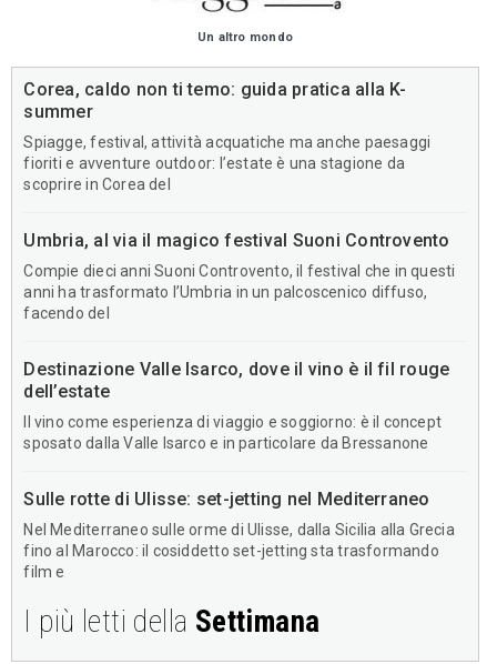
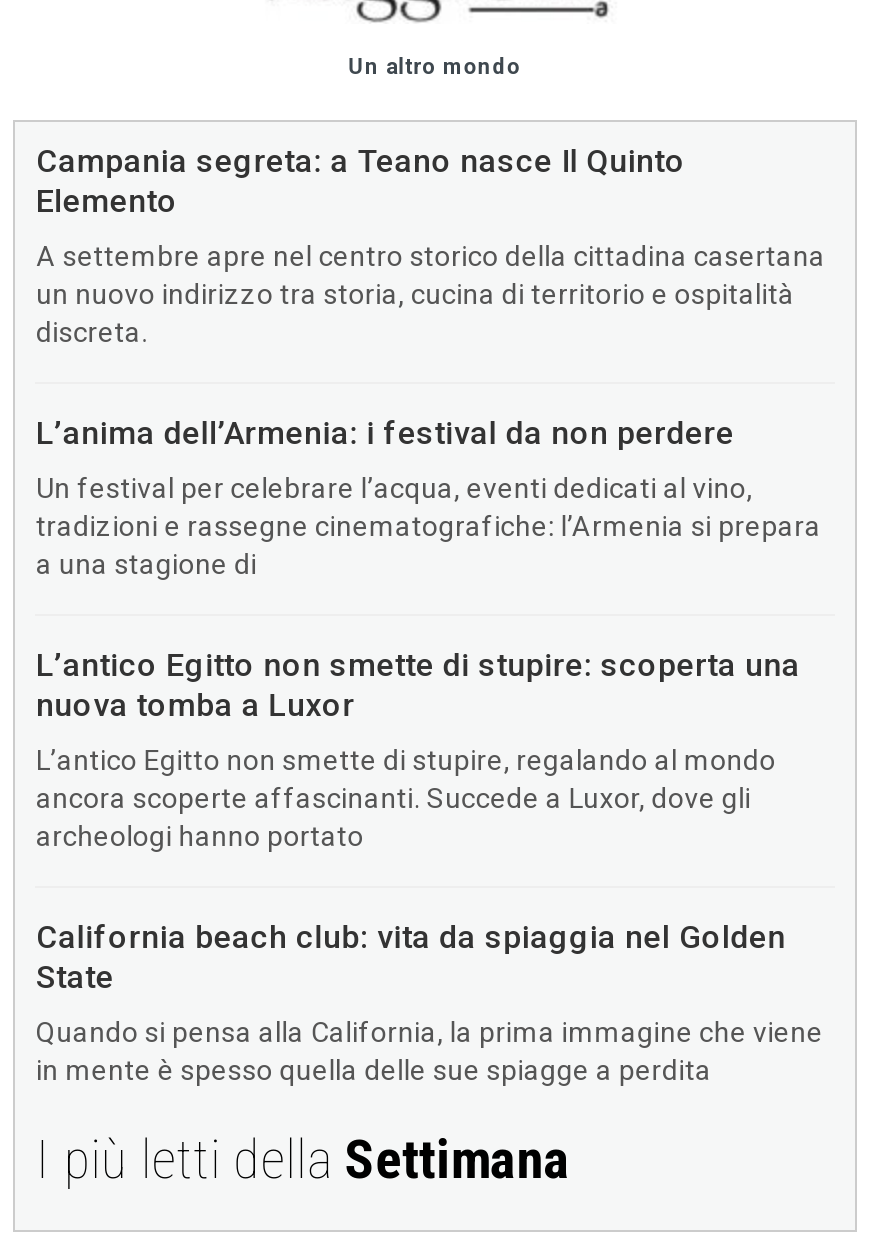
[24,79,407,122] Corea, caldo non ti temo: guida pratica alla K- | summer -> [36,142,686,220] Campania segreta: a Teano nasce Il Quinto | Elemento
[24,133,431,193] Spiagge, festival, attività acquatiche ma anche paesaggi | fioriti e avventure outdoor: l’estate è una stagione da | scoprire in Corea del -> [36,240,825,348] A settembre apre nel centro storico della cittadina casertana | un nuovo indirizzo tra storia, cucina di territorio e ospitalità | discreta.
[24,230,450,251] Umbria, al via il magico festival Suoni Controvento -> [36,414,734,452] L’anima dell’Armenia: i festival da non perdere
[24,262,455,322] Compie dieci anni Suoni Controvento, il festival che in questi | anni ha trasformato l’Umbria in un palcoscenico diffuso, | facendo del -> [36,472,821,580] Un festival per celebrare l’acqua, eventi dedicati al vino, | tradizioni e rassegne cinematografiche: l’Armenia si prepara | a una stagione di
[24,359,450,402] Destinazione Valle Isarco, dove il vino è il fil rouge | dell’estate -> [36,646,800,724] L’antico Egitto non smette di stupire: scoperta una | nuova tomba a Luxor
[24,413,442,452] Il vino come esperienza di viaggio e soggiorno: è il concept | sposato dalla Valle Isarco e in particolare da Bressanone -> [36,744,776,852] L’antico Egitto non smette di stupire, regalando al mondo | ancora scoperte affascinanti. Succede a Luxor, dove gli | archeologi hanno portato
[24,489,430,510] Sulle rotte di Ulisse: set-jetting nel Mediterraneo -> [36,918,786,996] California beach club: vita da spiaggia nel Golden | State
[24,521,455,581] Nel Mediterraneo sulle orme di Ulisse, dalla Sicilia alla Grecia | fino al Marocco: il cosiddetto set-jetting sta trasformando | film e -> [36,1016,823,1086] Quando si pensa alla California, la prima immagine che viene | in mente è spesso quella delle sue spiagge a perdita

